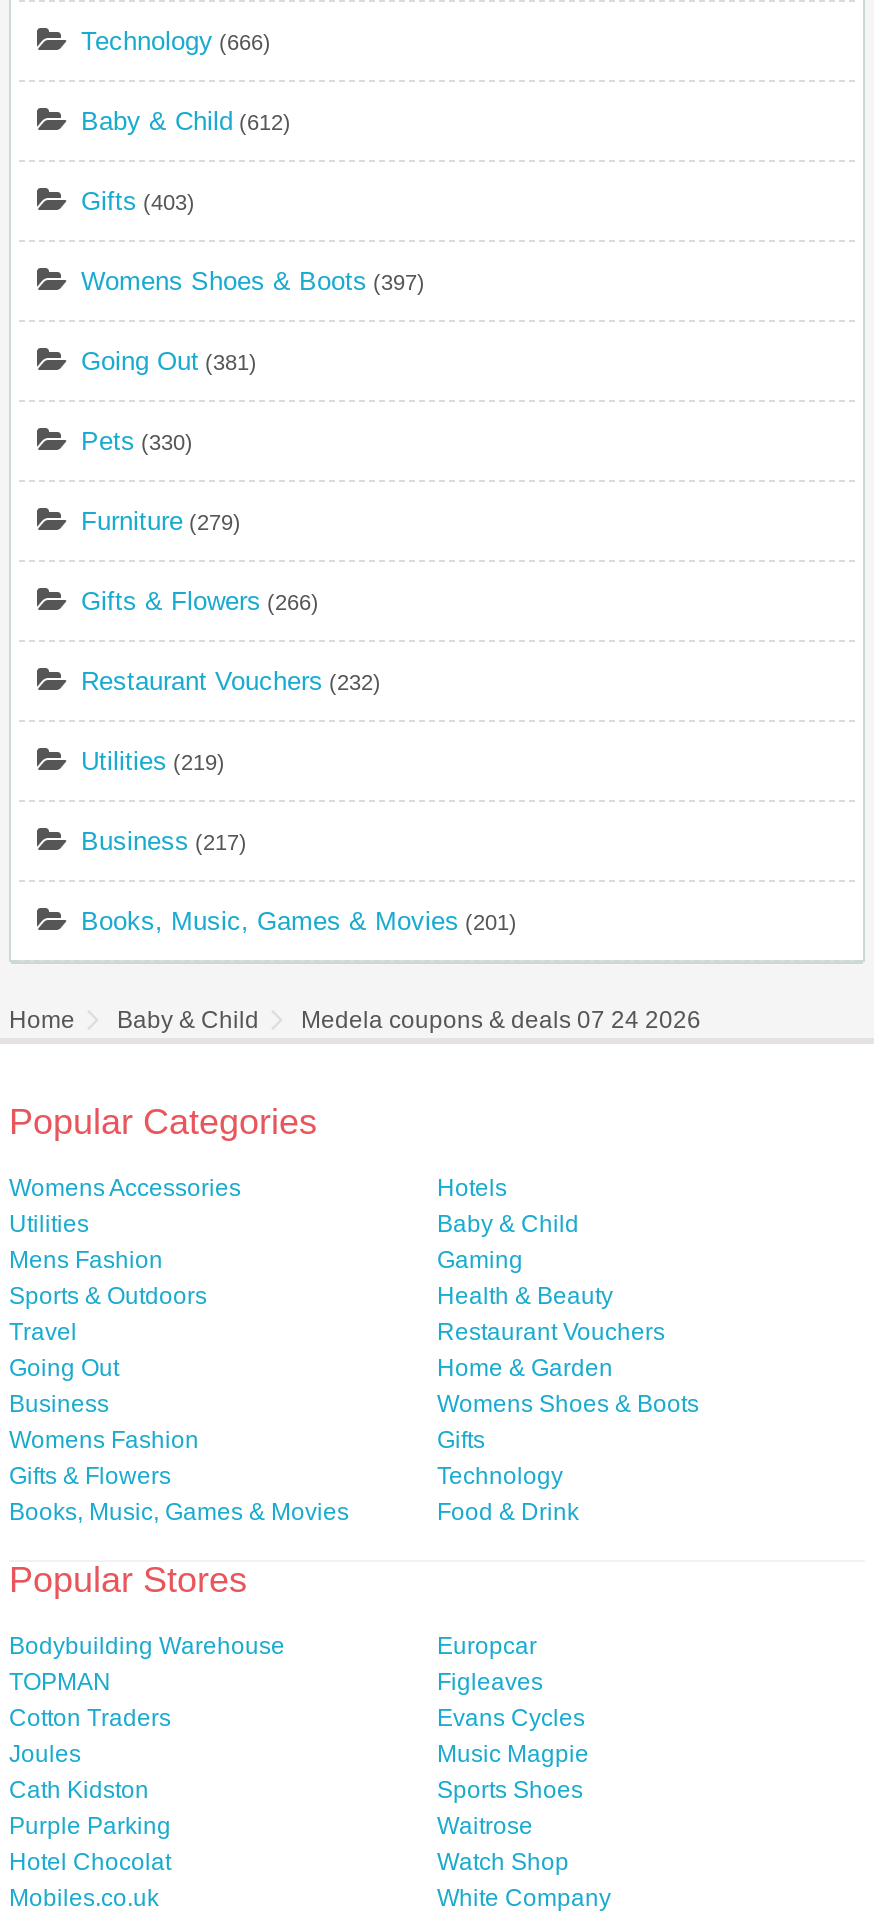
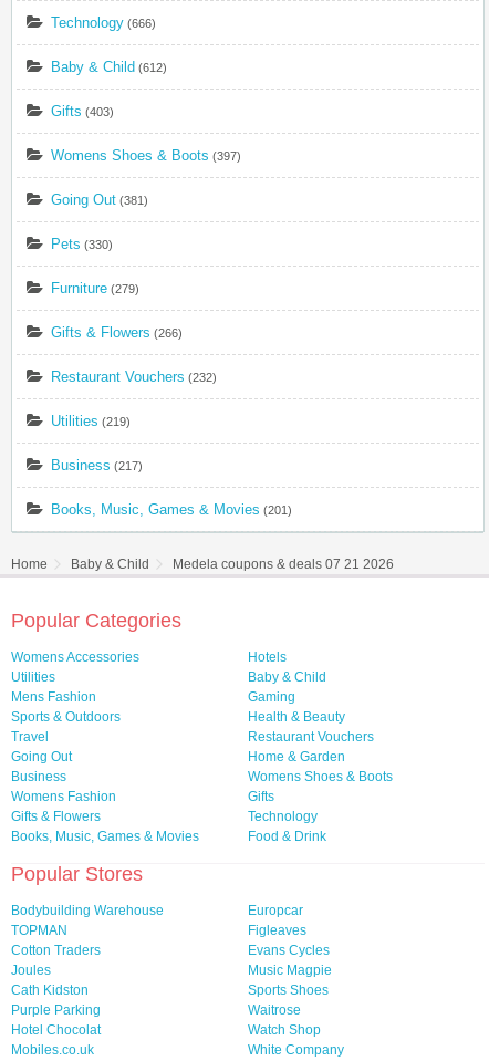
[301,1005,701,1033] Medela coupons & deals 07 24 2026 -> [173,556,394,571] Medela coupons & deals 07 21 2026

